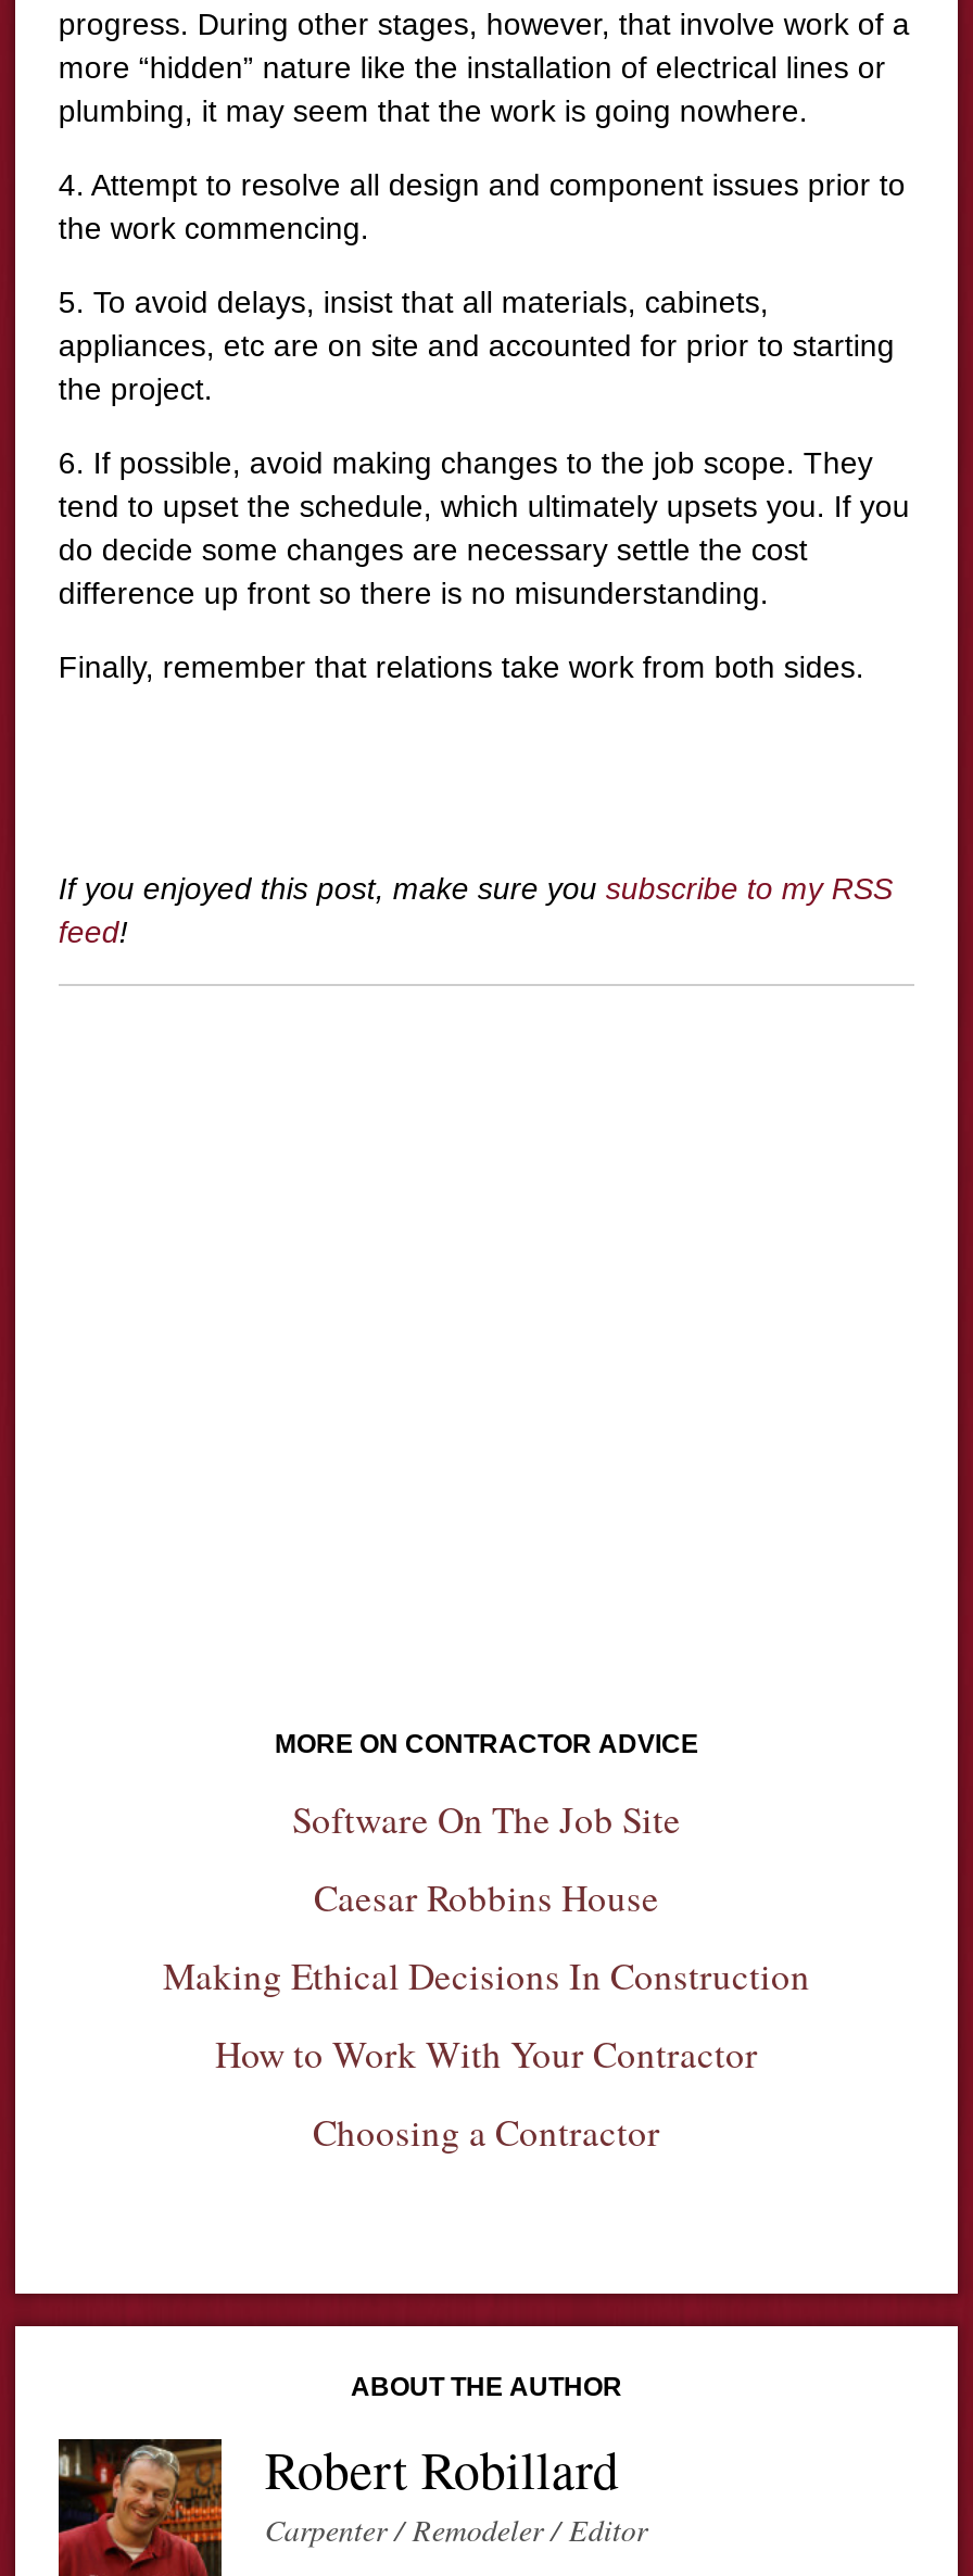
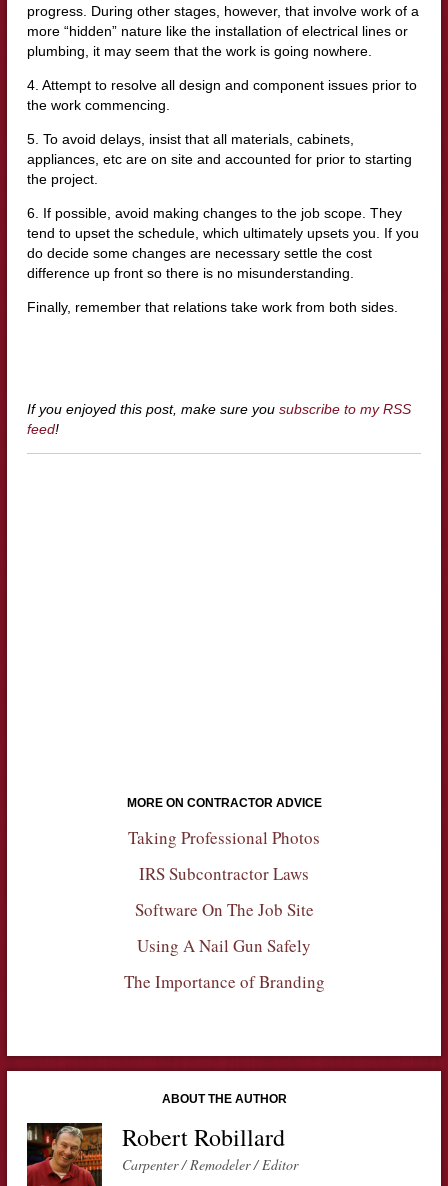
none -> [128,825,320,884] Taking Professional Photos | IRS Subcontractor Laws
moved [292,1793,681,1843] -> [134,897,313,920]: Software On The Job Site
[163,1871,810,2156] Caesar Robbins House | Making Ethical Decisions In Construction | How to Work With Your Contractor | Choosing a Contractor -> [123,933,324,992] Using A Nail Gun Safely | The Importance of Branding

